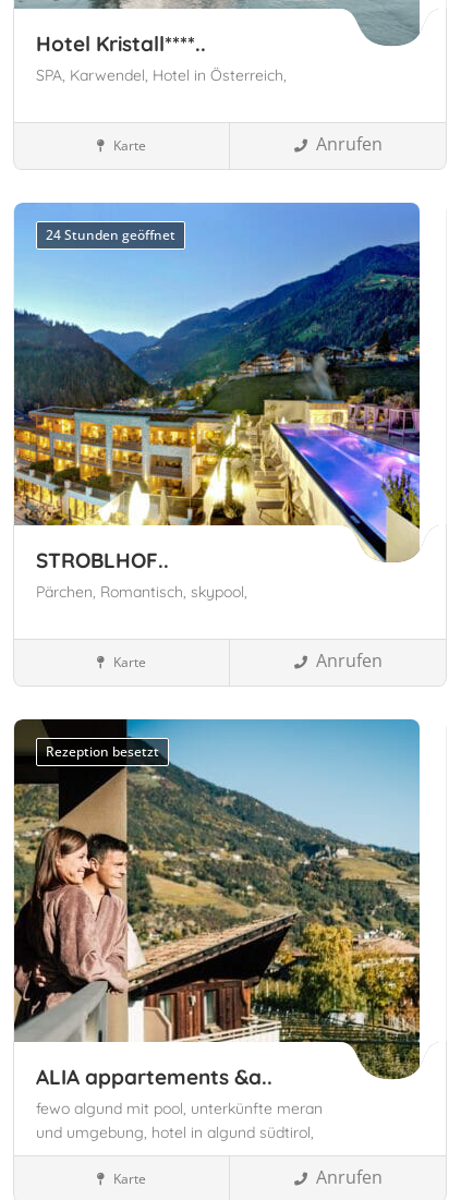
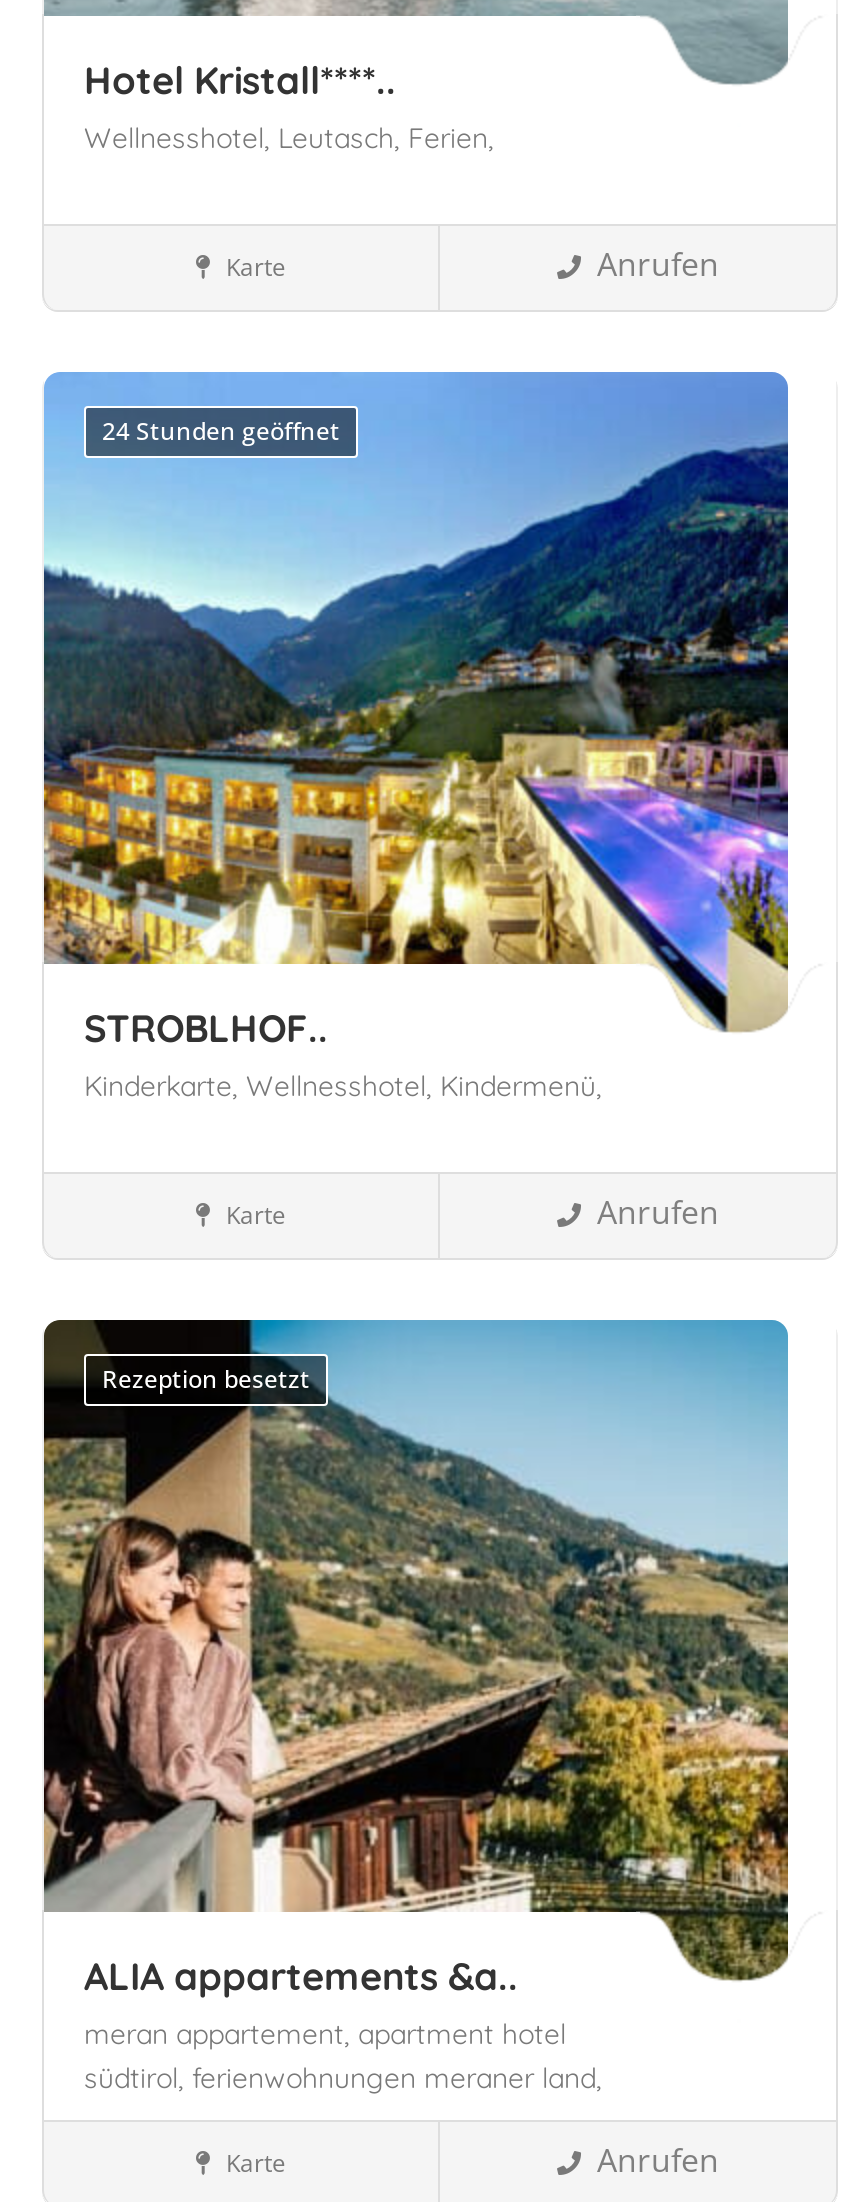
[36,65,287,85] SPA, Karwendel, Hotel in Österreich, -> [84,119,494,155] Wellnesshotel, Leutasch, Ferien,
[36,582,247,601] Pärchen, Romantisch, skypool, -> [84,1067,602,1103] Kinderkarte, Wellnesshotel, Kindermenü,
[36,1098,323,1142] fewo algund mit pool, unterkünfte meran | und umgebung, hotel in algund südtirol, -> [84,2015,602,2095] meran appartement, apartment hotel | südtirol, ferienwohnungen meraner land,

